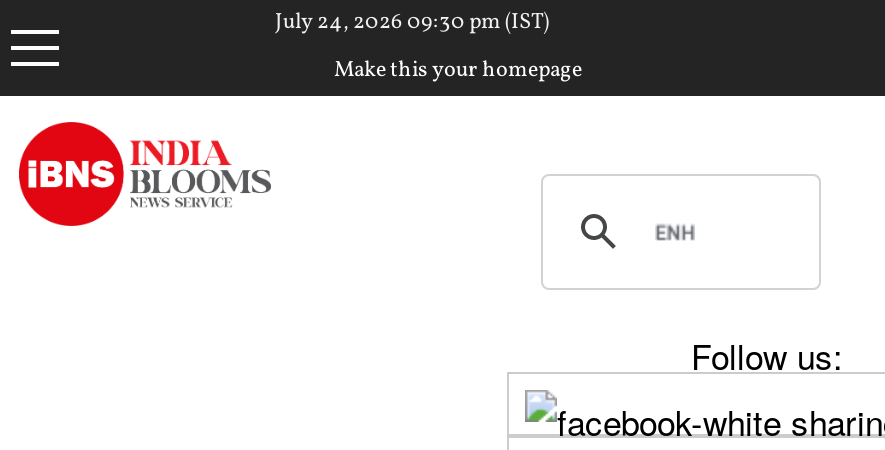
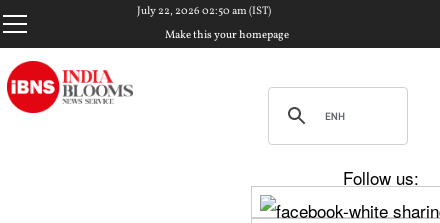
[275,8,549,38] July 24, 2026 09:30 pm (IST) -> [136,4,270,19] July 22, 2026 02:50 am (IST)

